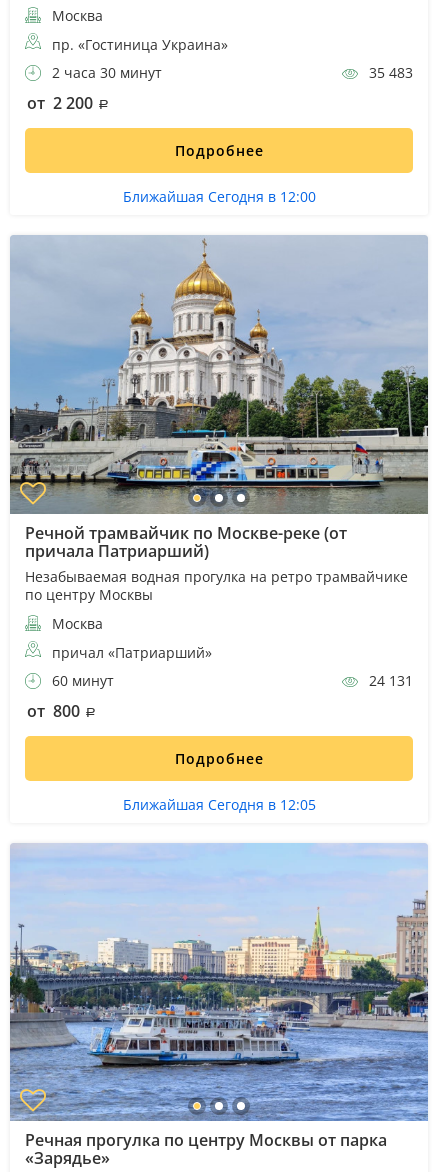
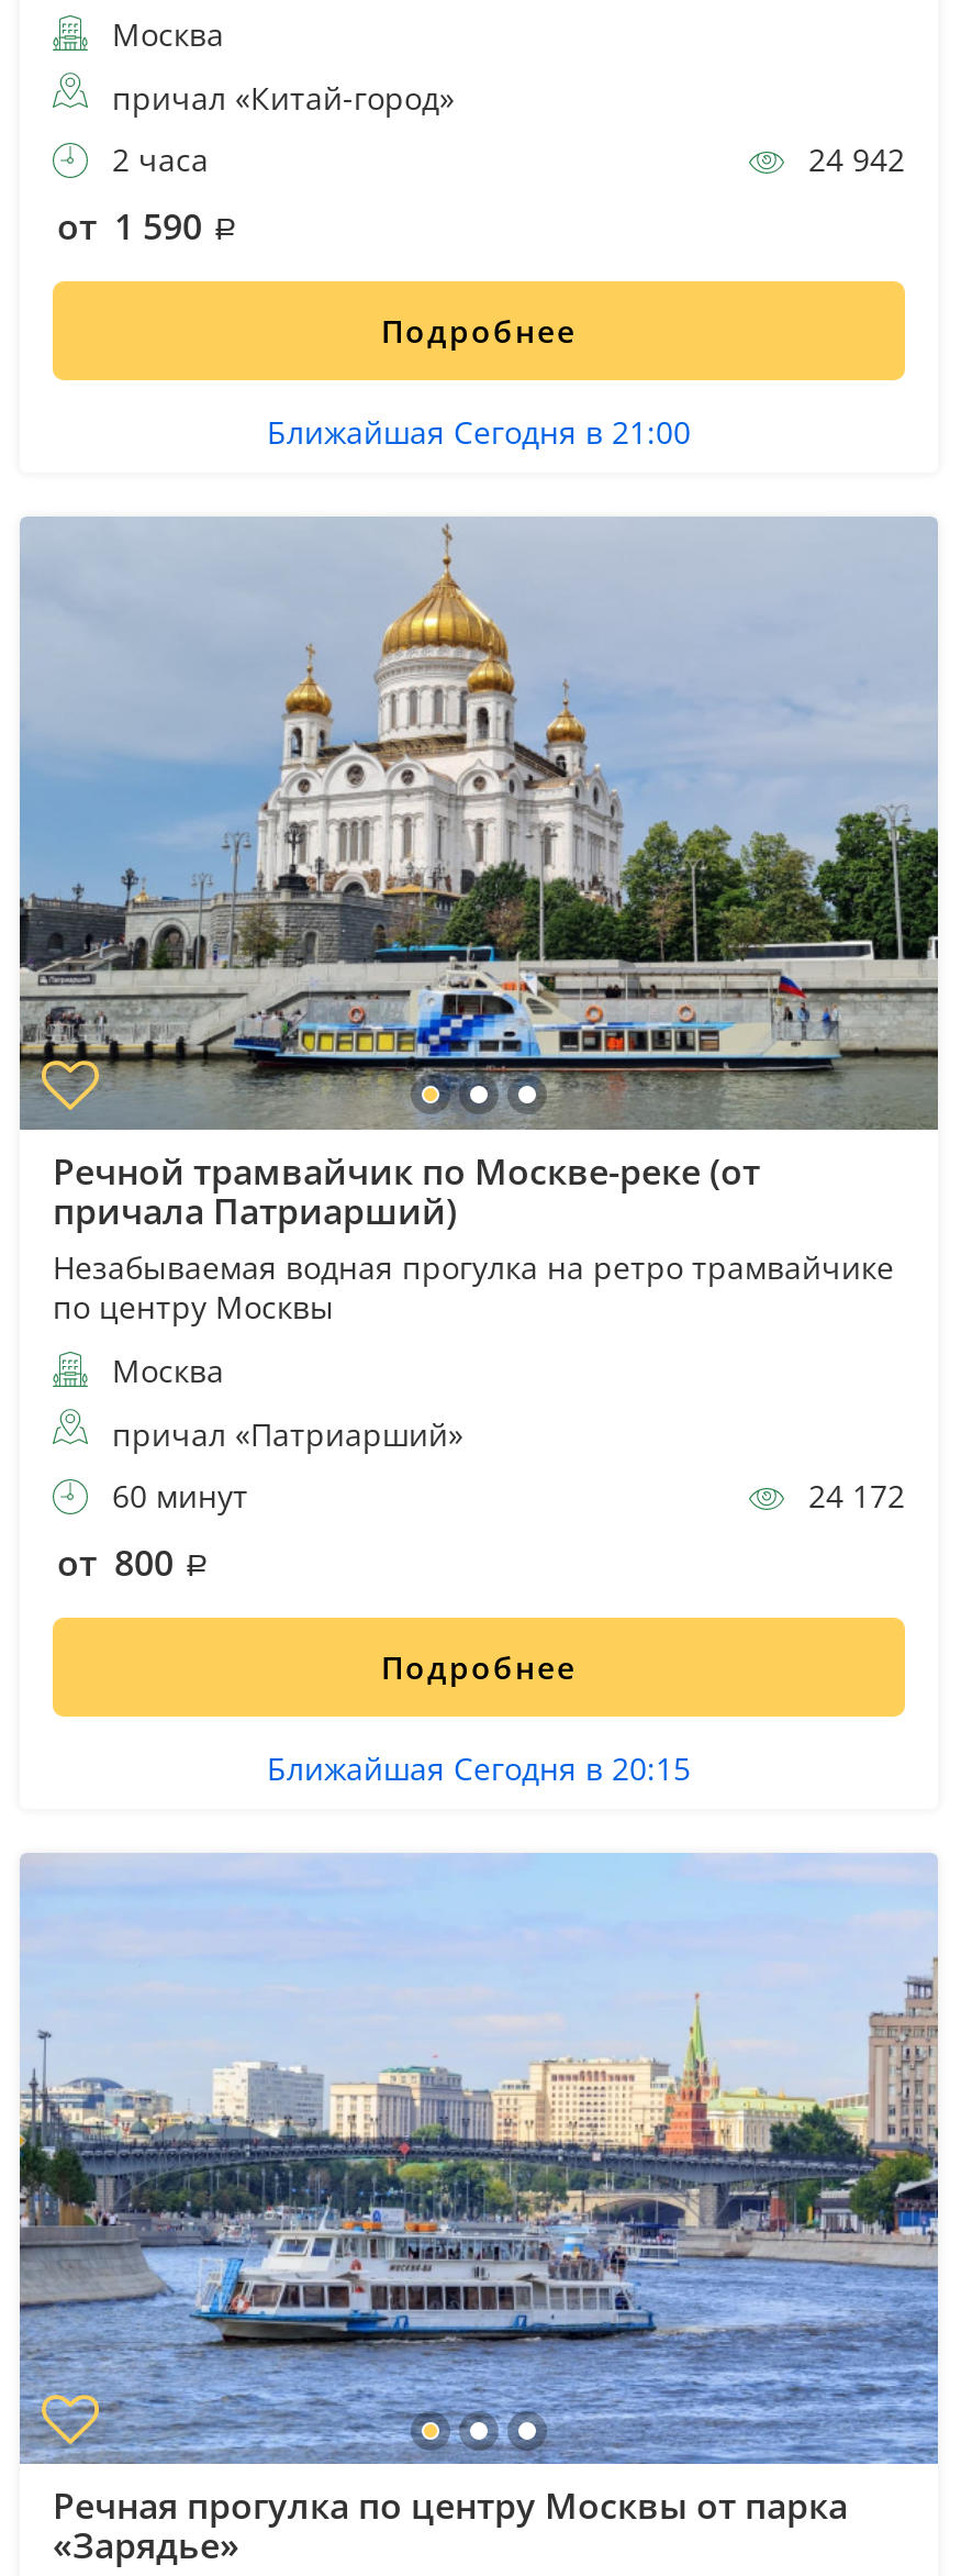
[52,35,228,54] пр. «Гостиница Украина» -> [112,77,455,119] причал «Китай-город»
[48,63,413,82] 2 часа 30 минут | 35 483 -> [103,138,905,180] 2 часа | 24 942
[27,92,97,114] от 2 200 -> [57,202,211,251] от 1 590
[122,187,315,206] Ближайшая Сегодня в 12:00 -> [267,411,691,453] Ближайшая Сегодня в 21:00
[365,671,413,690] 24 131 -> [800,1474,905,1516] 24 172
[122,795,315,814] Ближайшая Сегодня в 12:05 -> [267,1746,691,1788] Ближайшая Сегодня в 20:15

